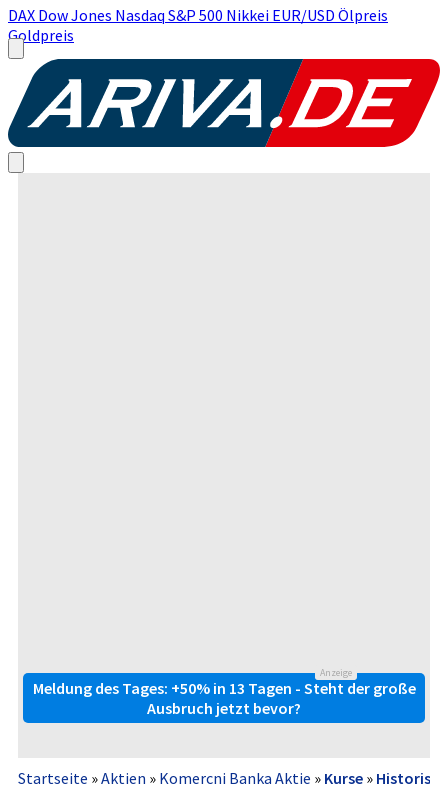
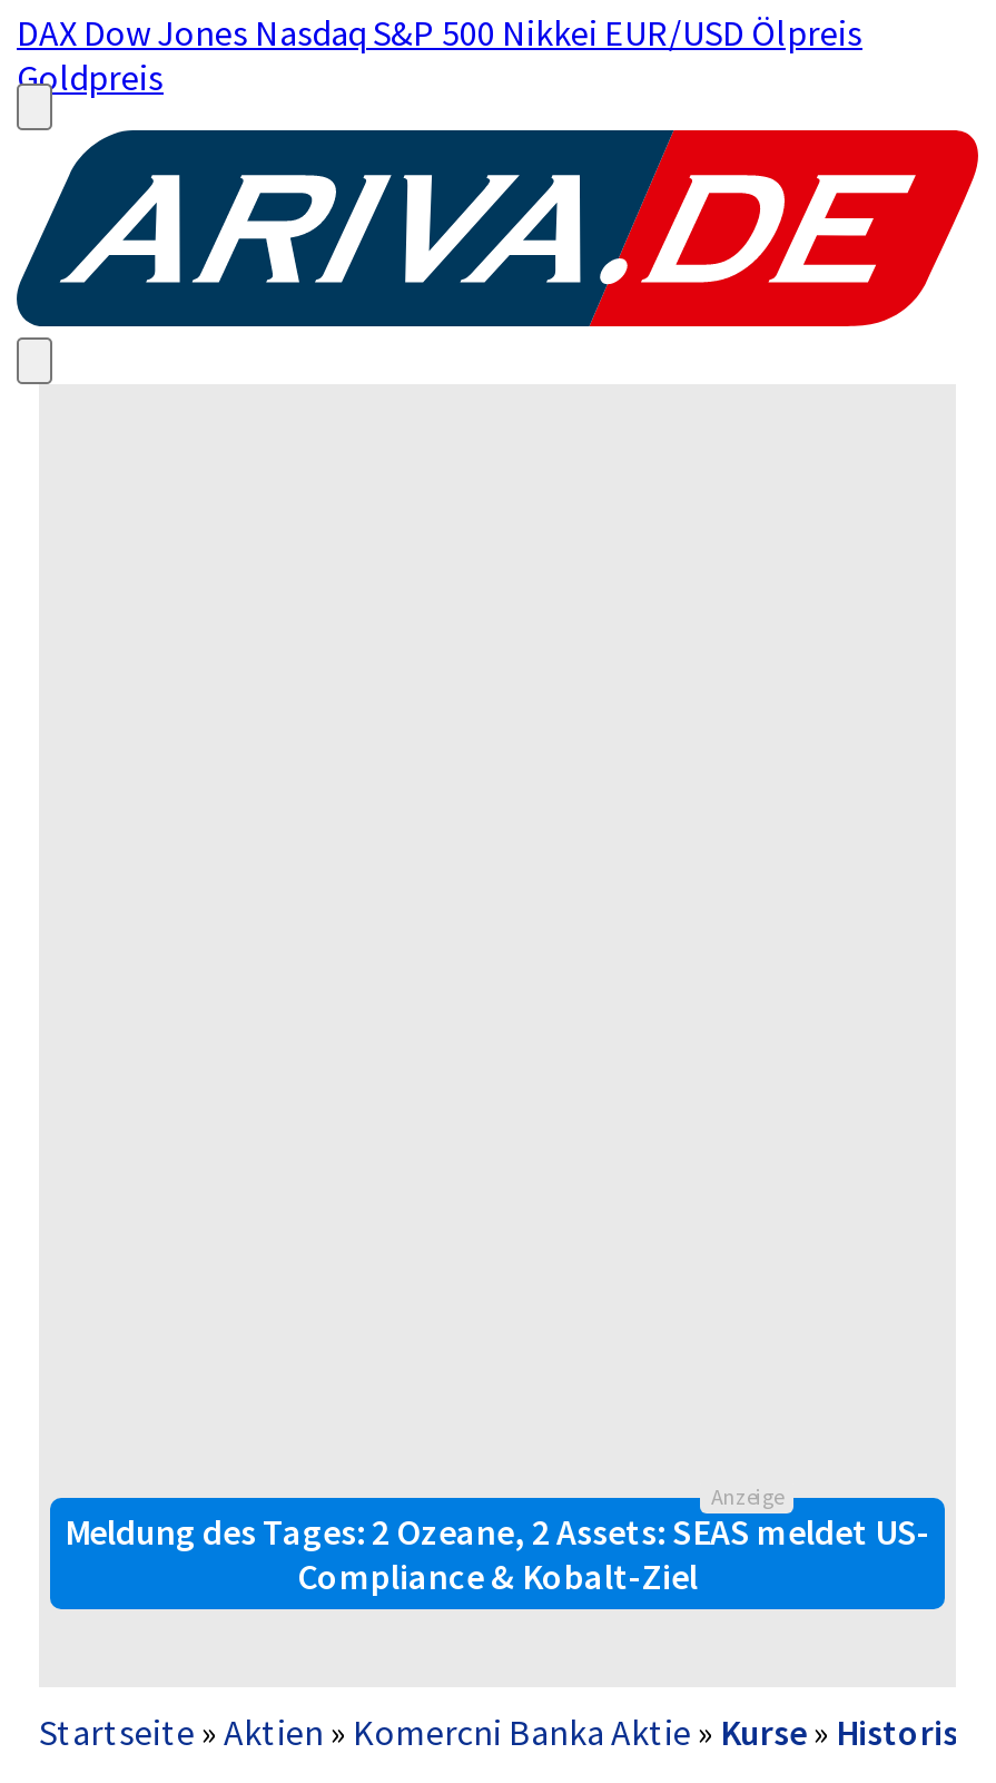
[32,678,415,718] Meldung des Tages: +50% in 13 Tagen - Steht der große | Ausbruch jetzt bevor? -> [65,1508,930,1597] Meldung des Tages: 2 Ozeane, 2 Assets: SEAS meldet US- | Compliance & Kobalt-Ziel

